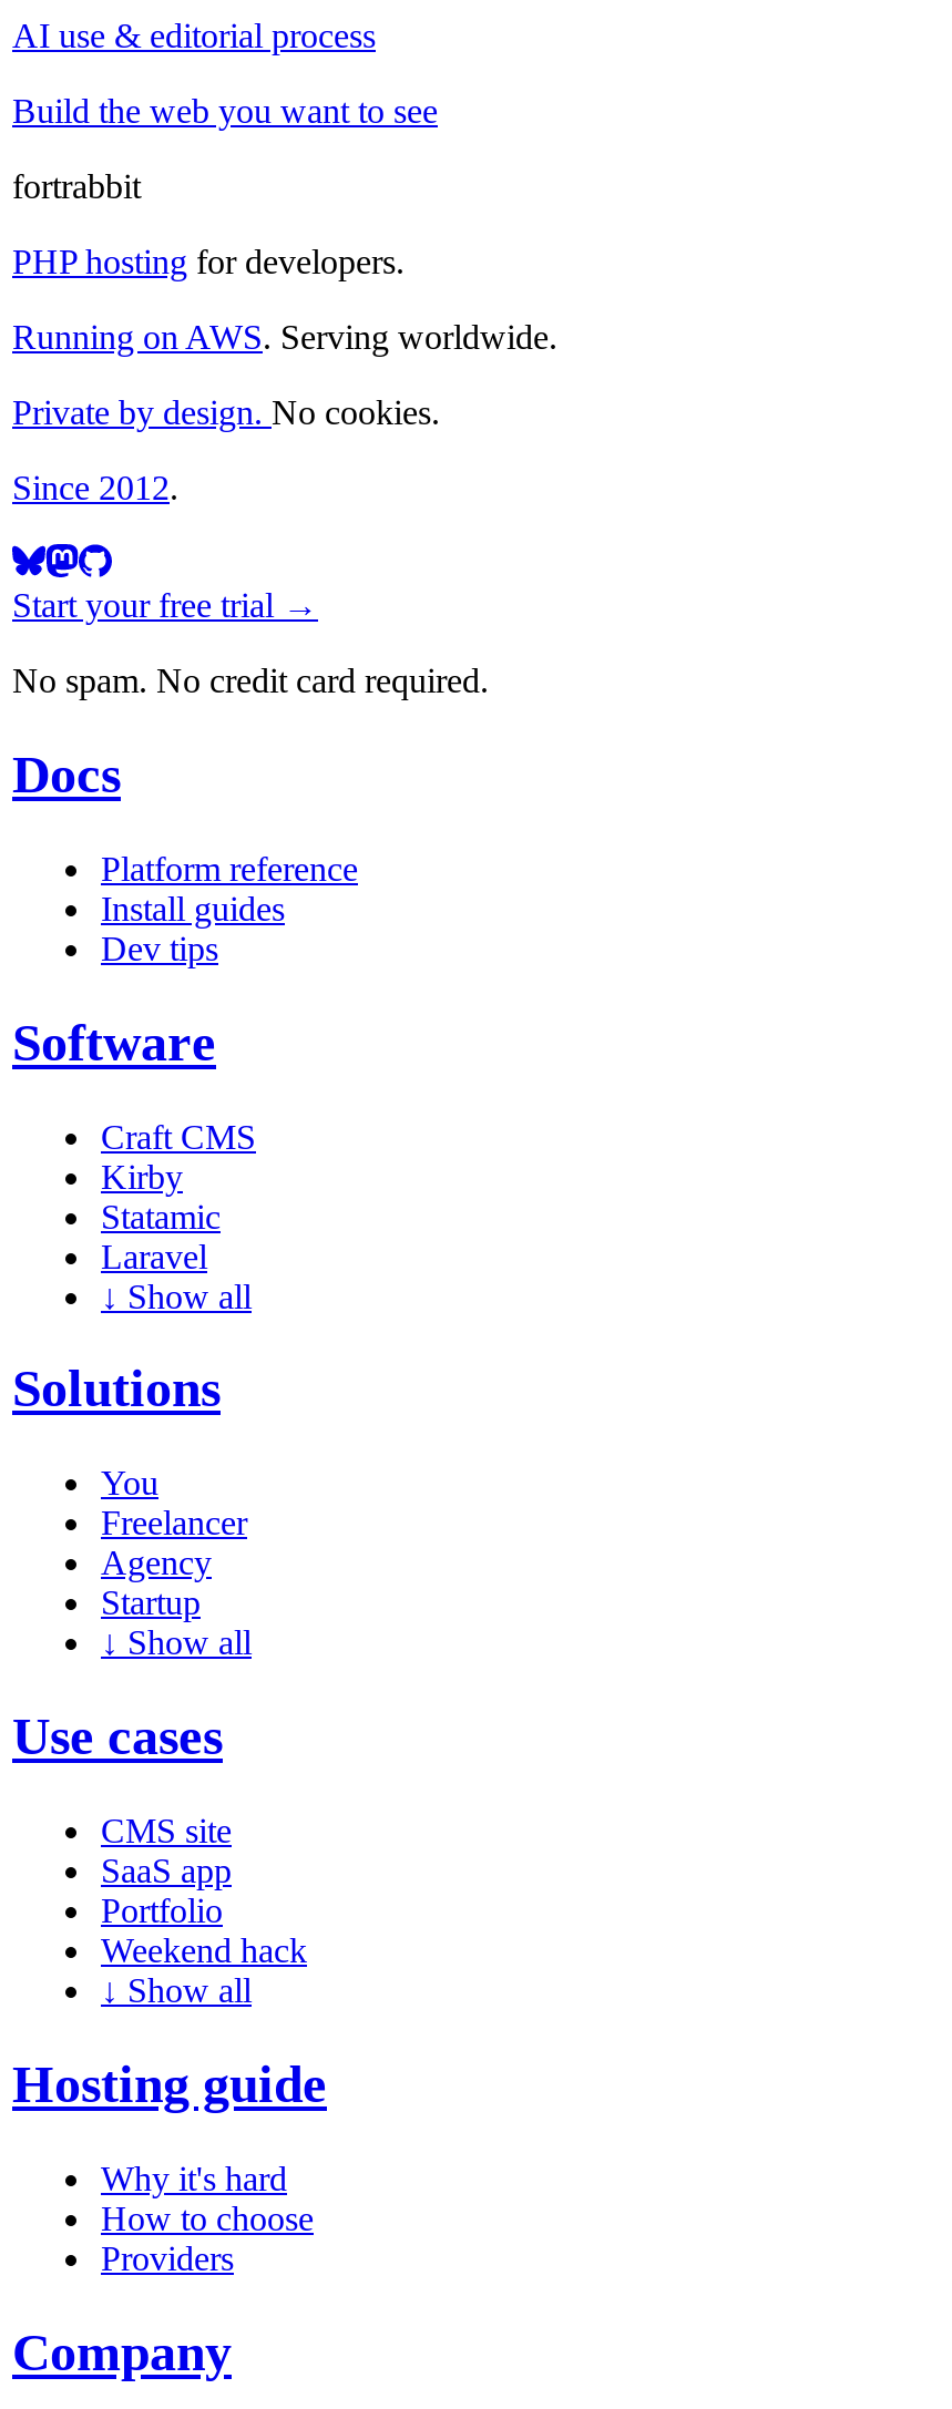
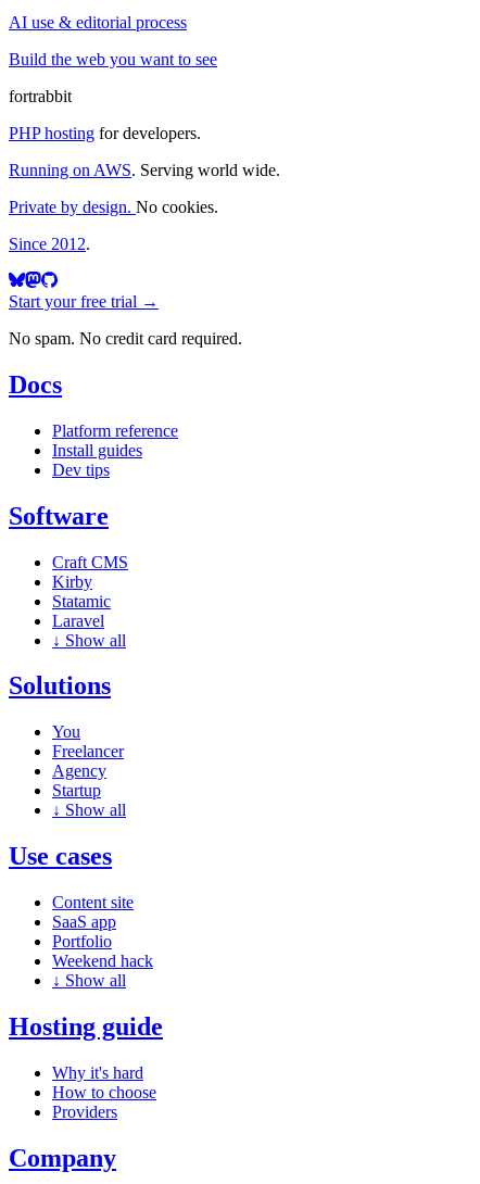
[12,318,557,355] Running on AWS. Serving worldwide. -> [9,161,280,179] Running on AWS. Serving world wide.
[101,1812,232,1850] CMS site -> [52,893,134,912] Content site

